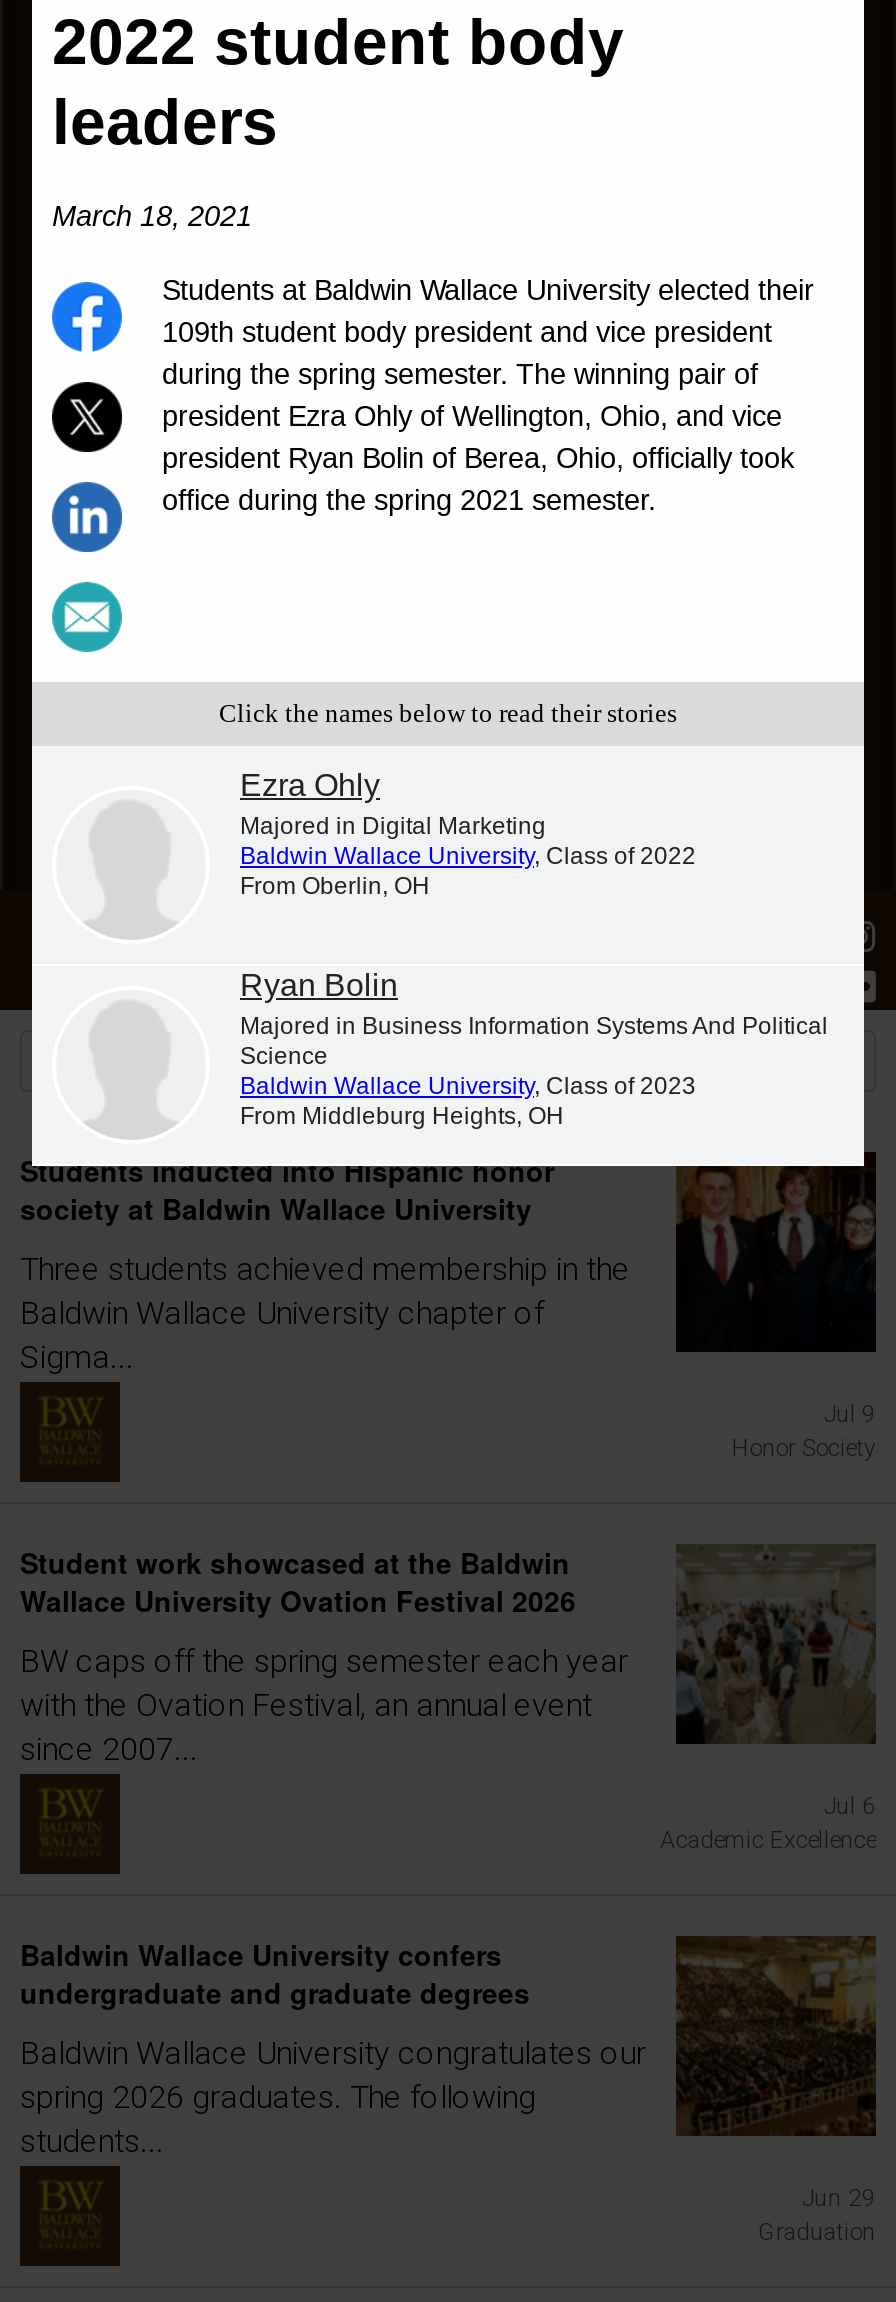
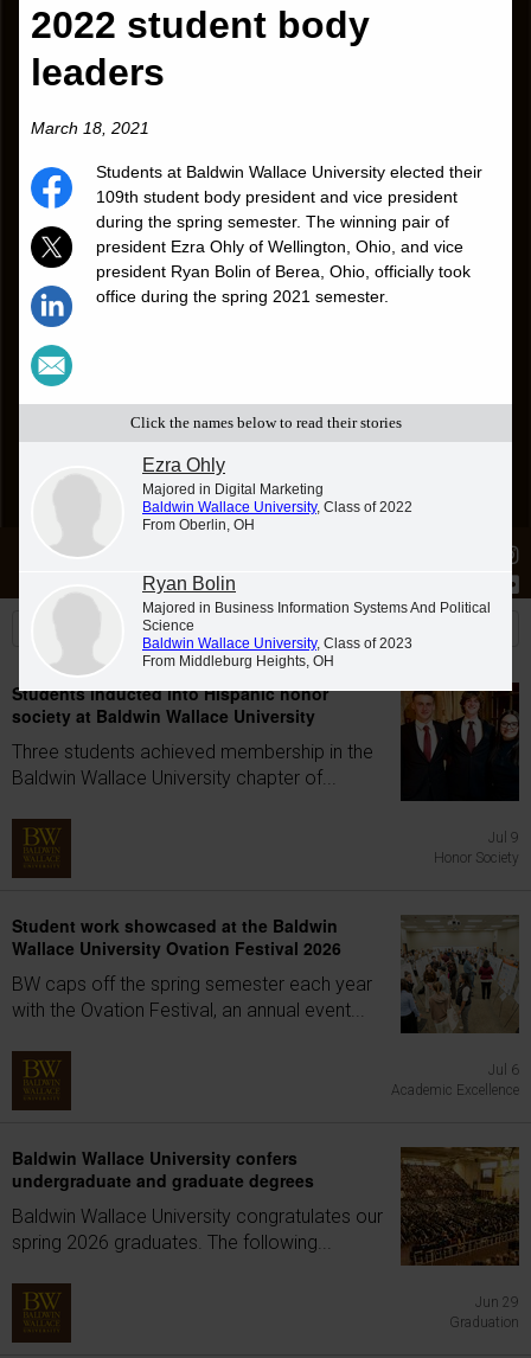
[20,1294,544,1376] Baldwin Wallace University chapter of | Sigma... -> [12,767,337,789] Baldwin Wallace University chapter of...
[20,1686,592,1768] with the Ovation Festival, an annual event | since 2007... -> [12,999,365,1021] with the Ovation Festival, an annual event...
[20,2078,536,2160] spring 2026 graduates. The following | students... -> [12,1231,332,1254] spring 2026 graduates. The following...

